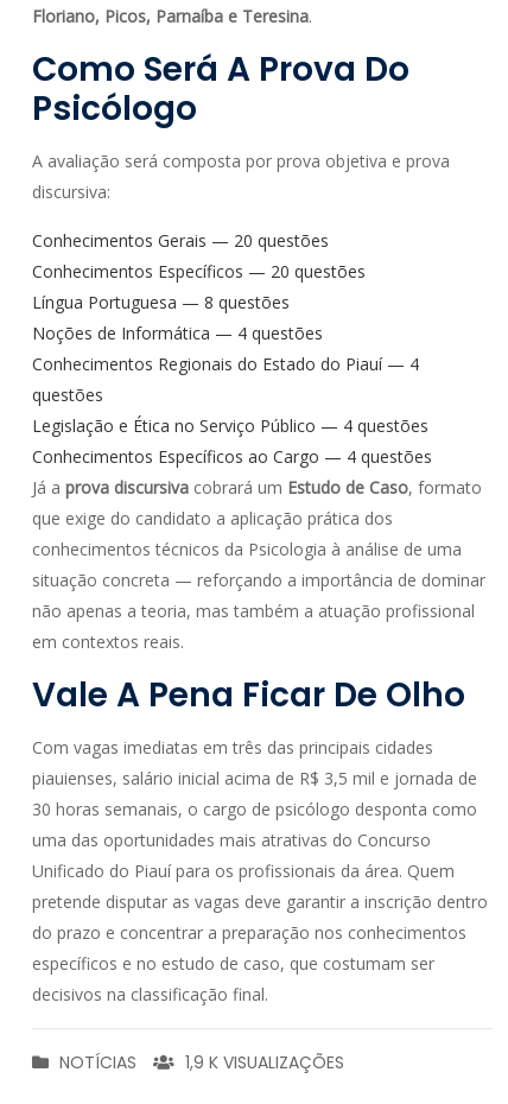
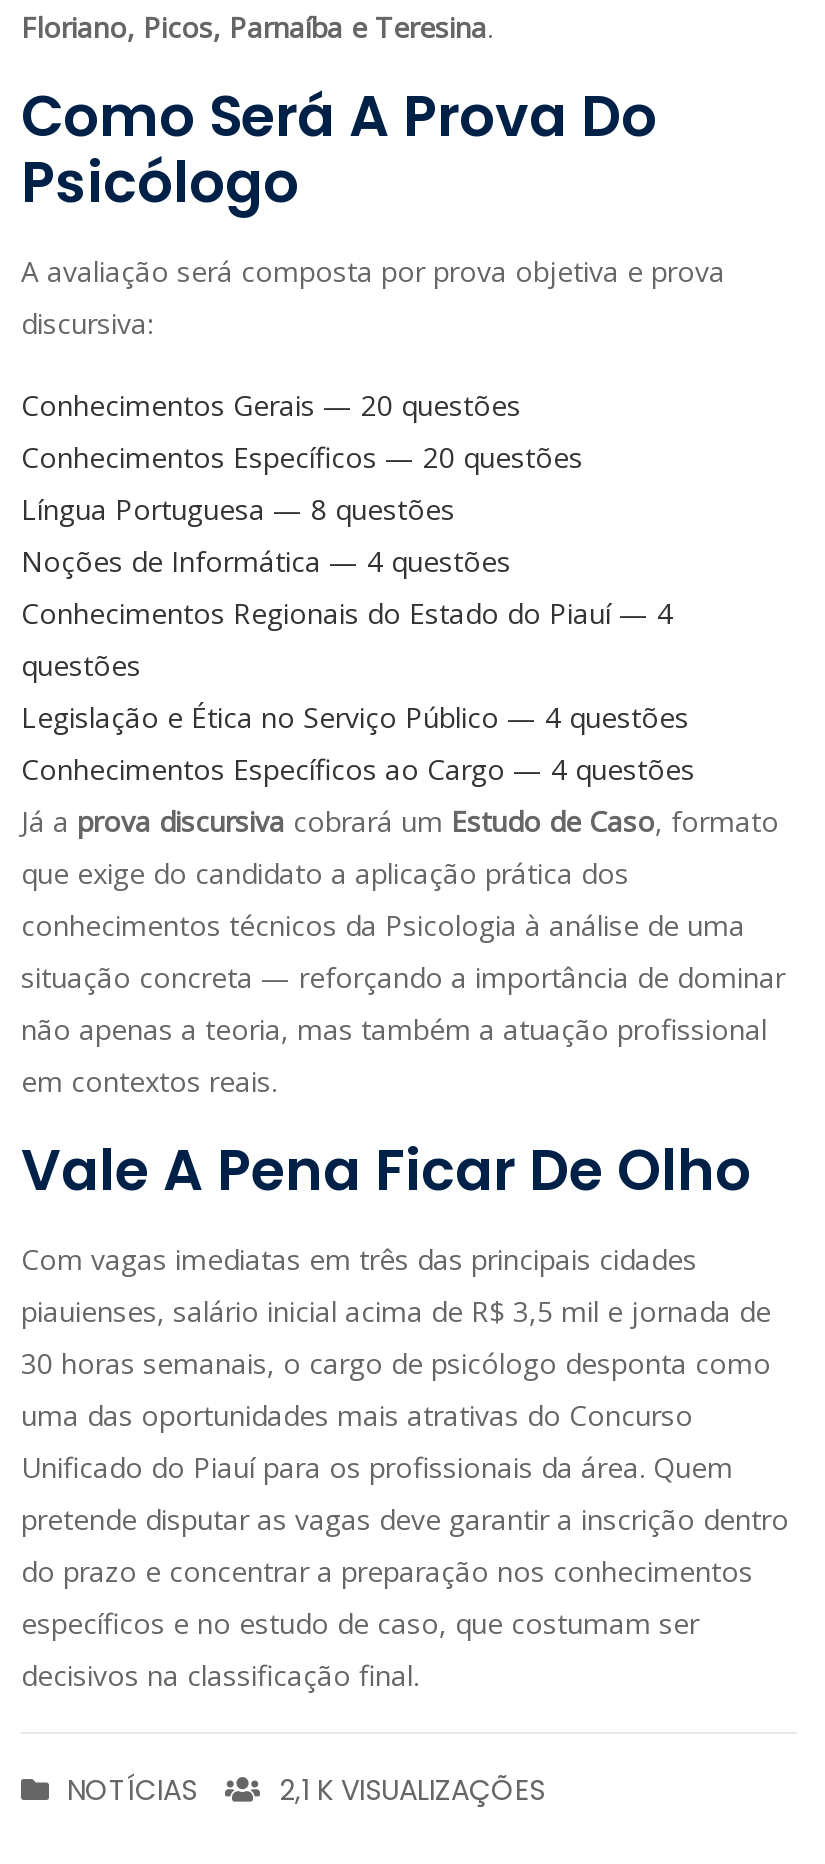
[185,1051,344,1074] 1,9 K VISUALIZAÇÕES -> [279,1770,545,1810] 2,1 K VISUALIZAÇÕES

